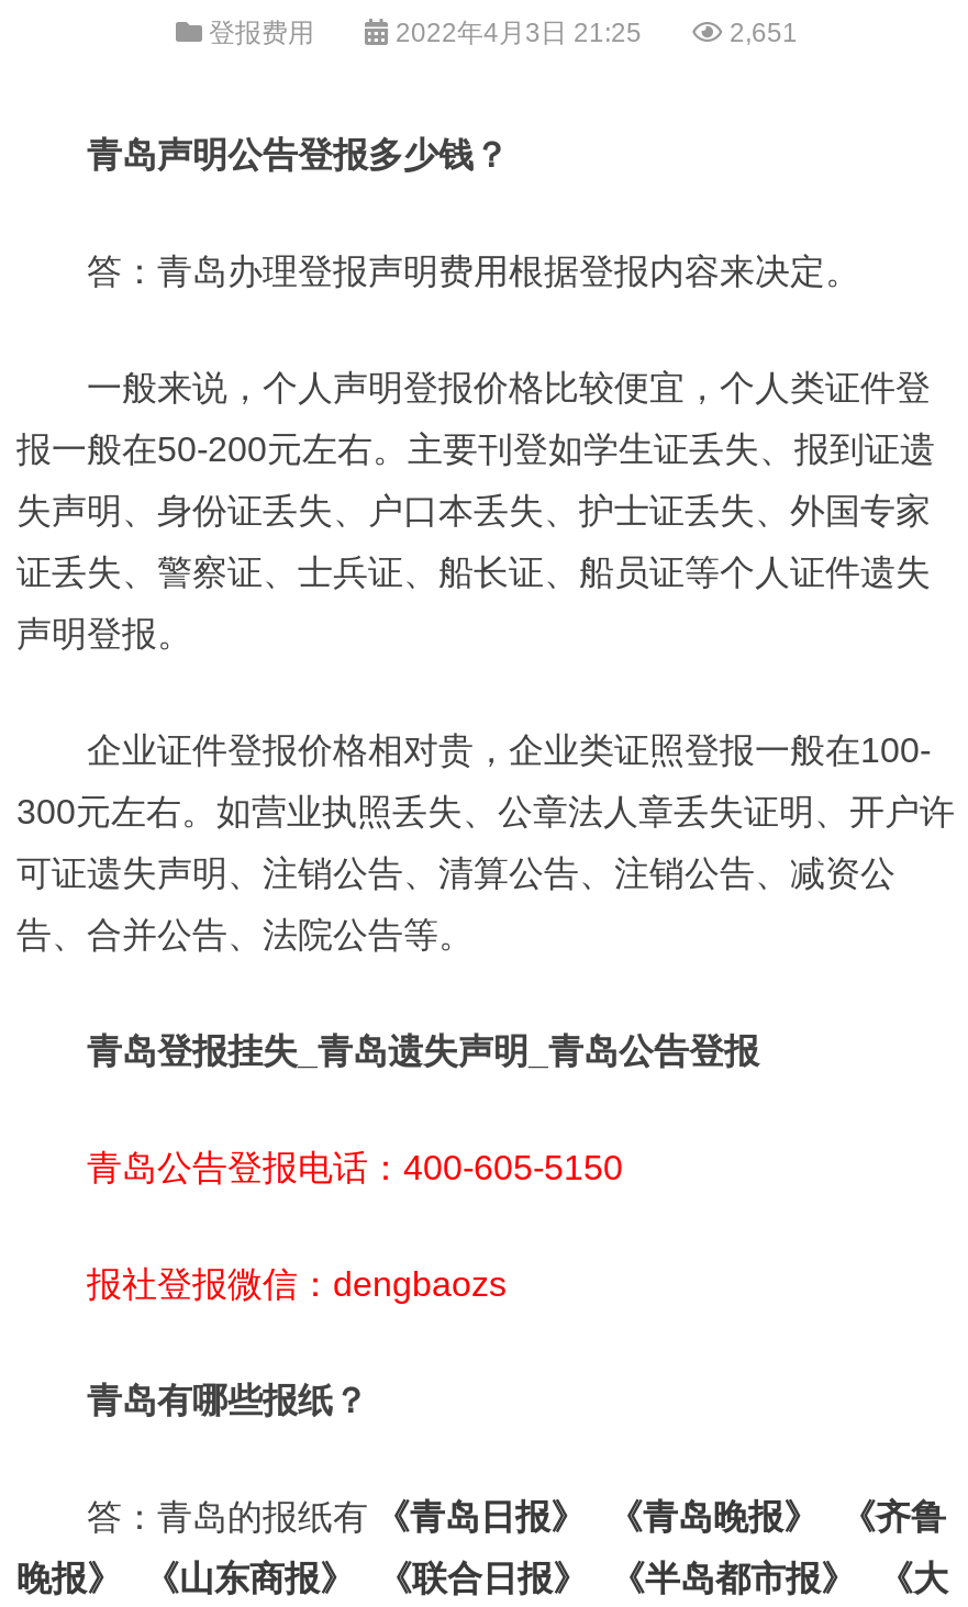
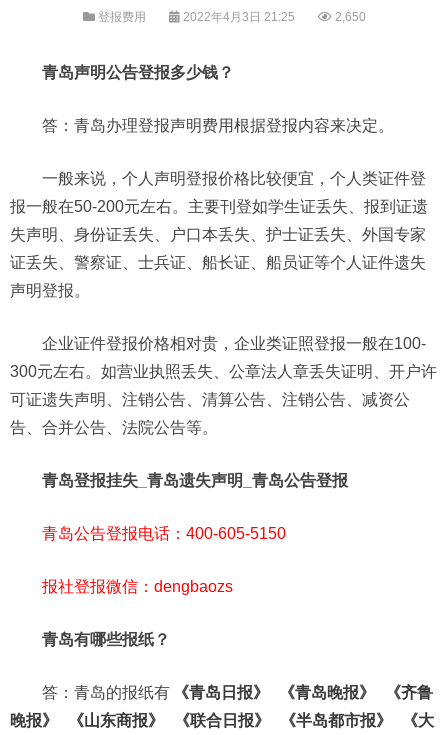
[723,18,798,48] 2,651 -> [331,10,365,24] 2,650

